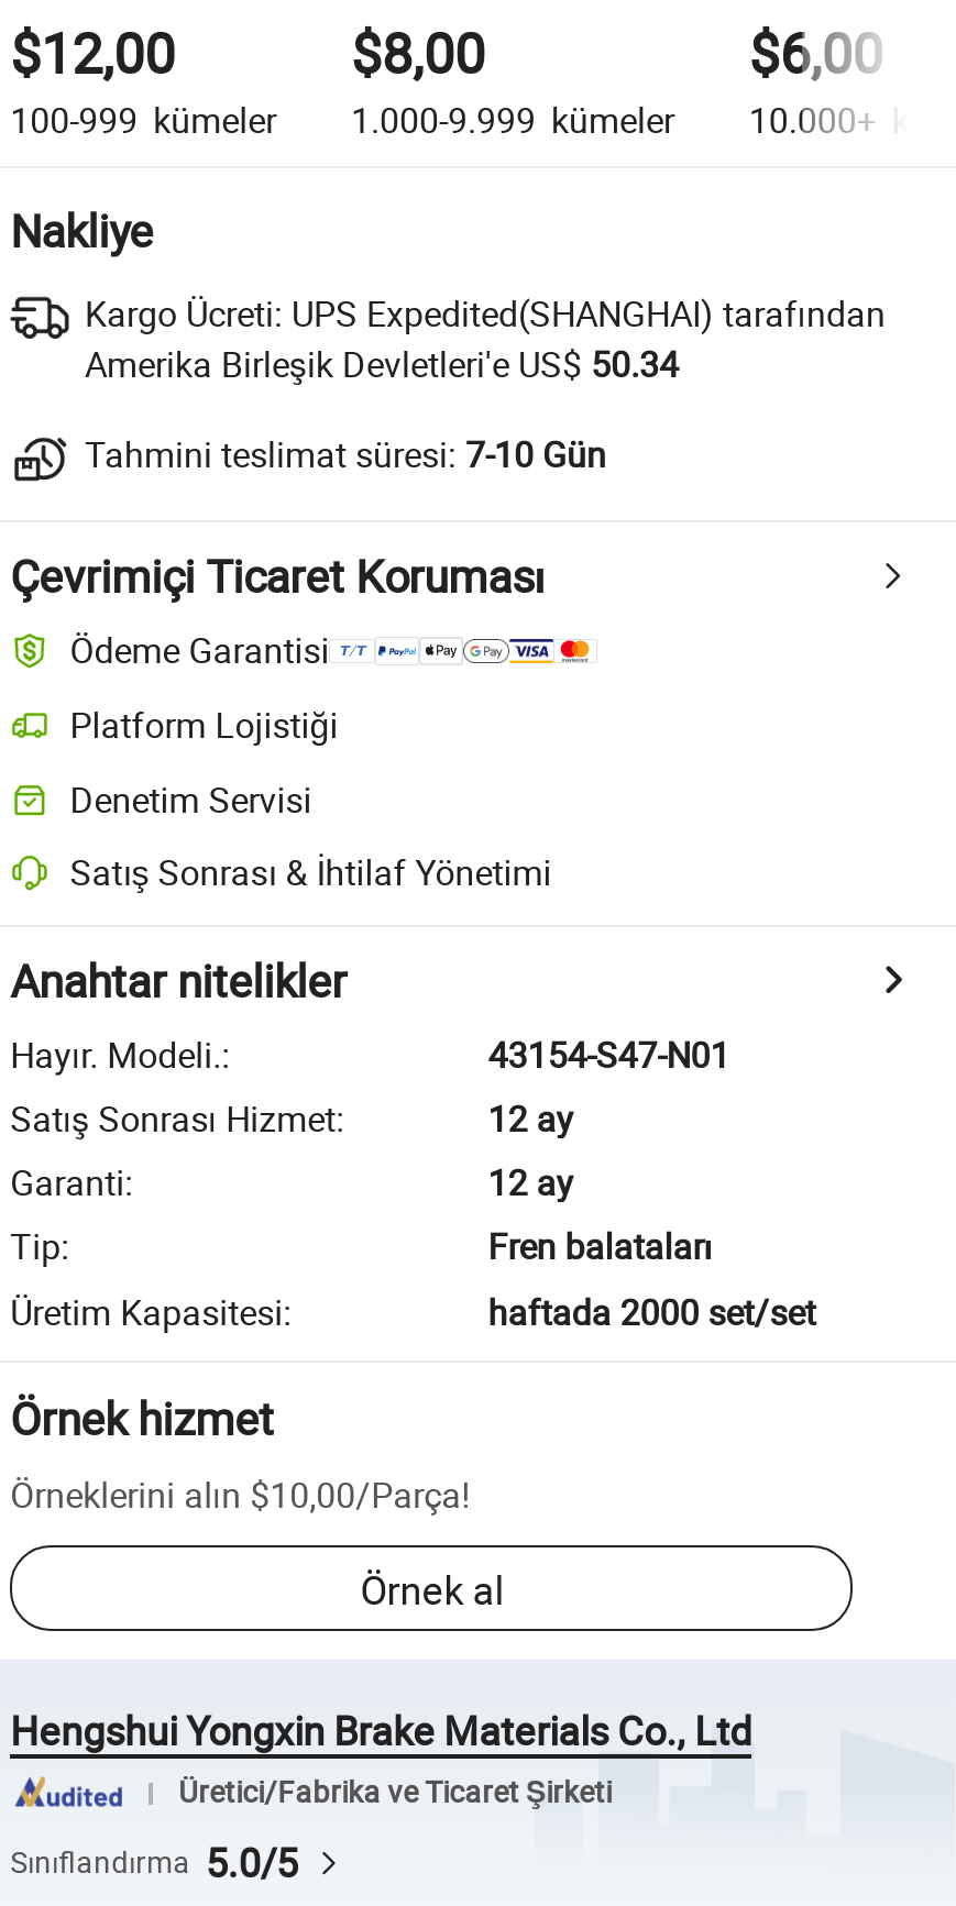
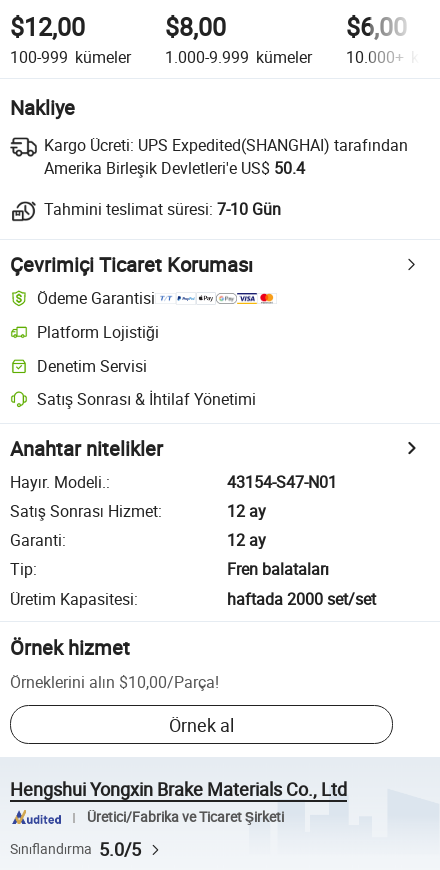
[85,339,679,388] Amerika Birleşik Devletleri'e US$50.34 -> [44,157,305,179] Amerika Birleşik Devletleri'e US$50.4

